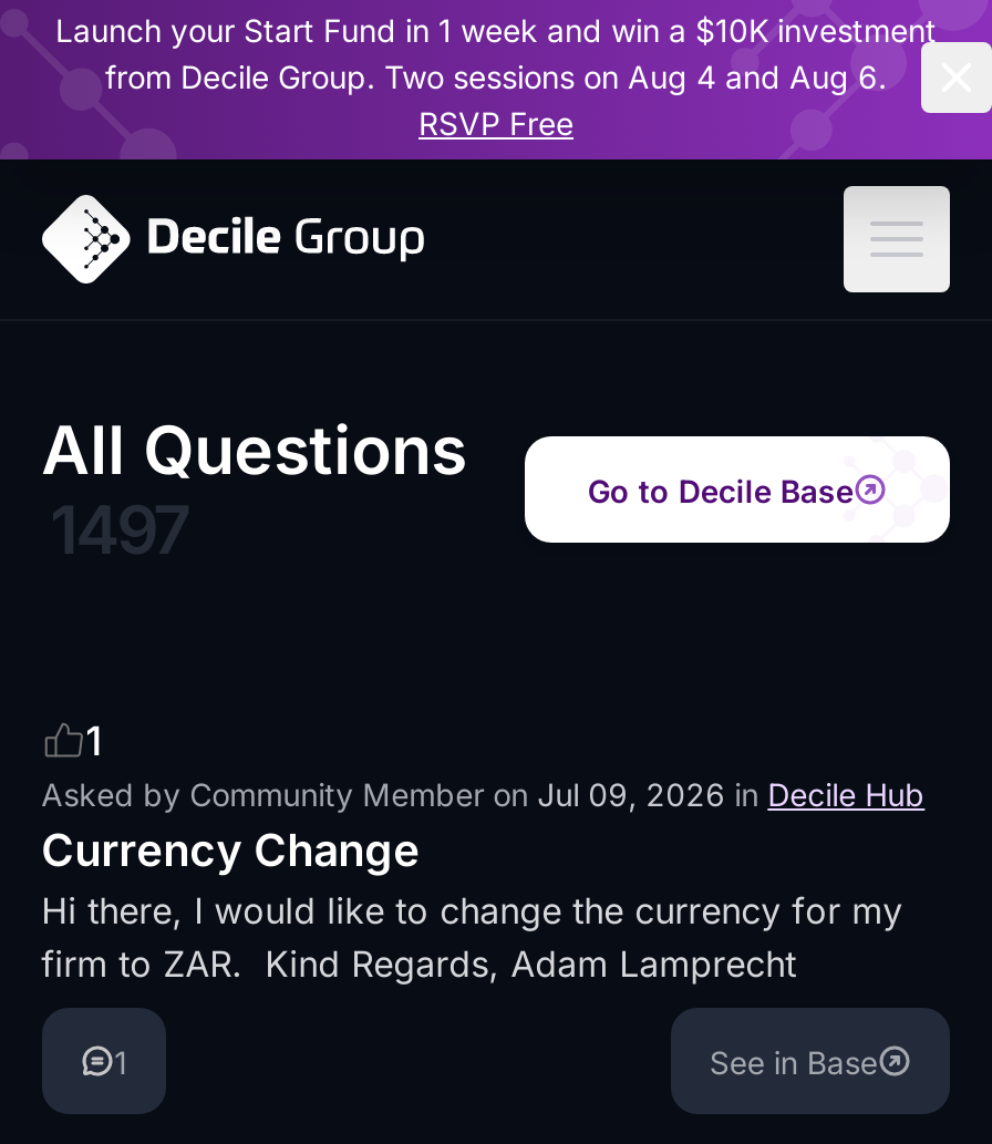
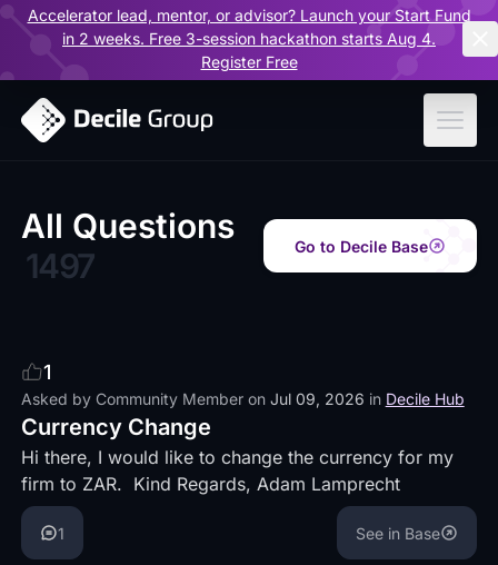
[55,11,937,142] Launch your Start Fund in 1 week and win a $10K investment | from Decile Group. Two sessions on Aug 4 and Aug 6. | RSVP Free -> [27,6,471,71] Accelerator lead, mentor, or advisor? Launch your Start Fund | in 2 weeks. Free 3-session hackathon starts Aug 4. | Register Free

